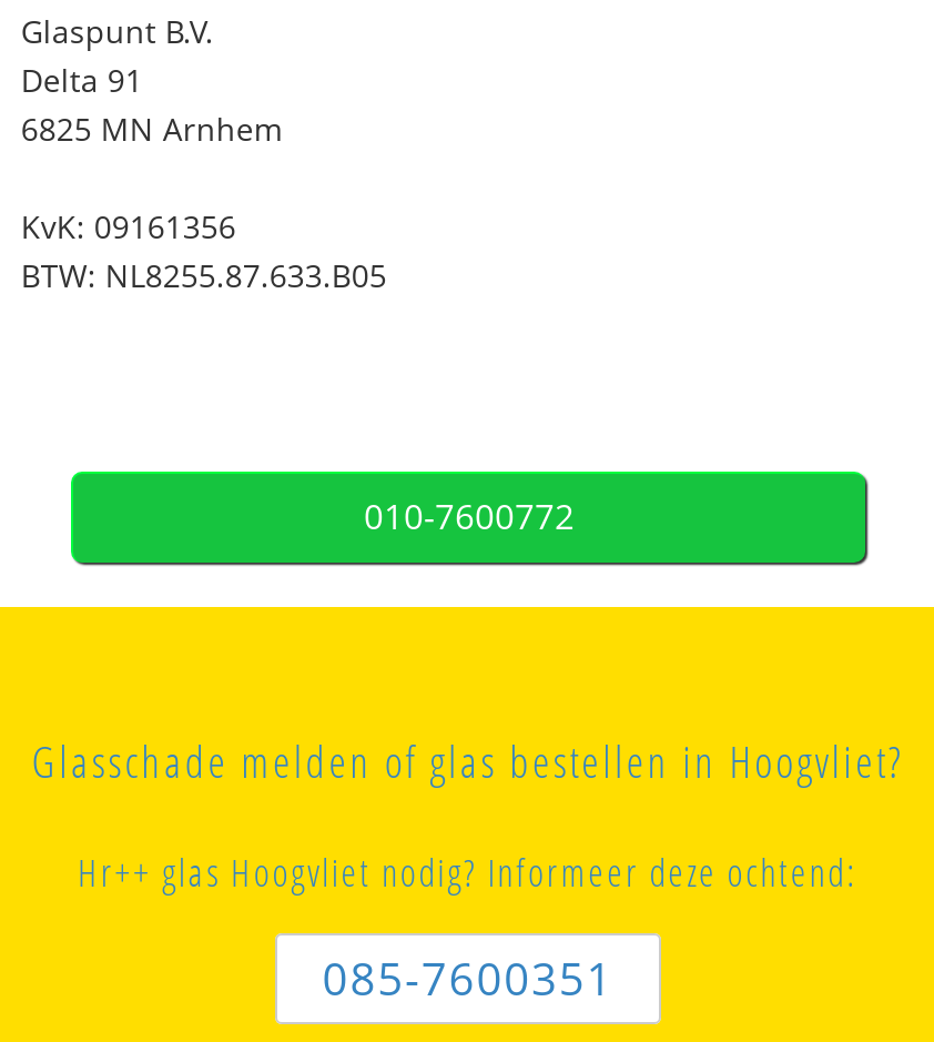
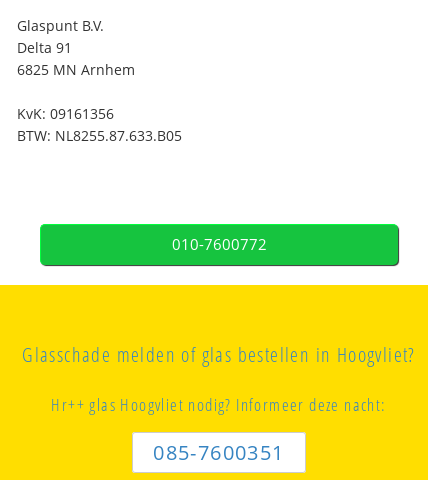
[78,847,859,898] Hr++ glas Hoogvliet nodig? Informeer deze ochtend: -> [51,393,387,416] Hr++ glas Hoogvliet nodig? Informeer deze nacht:

